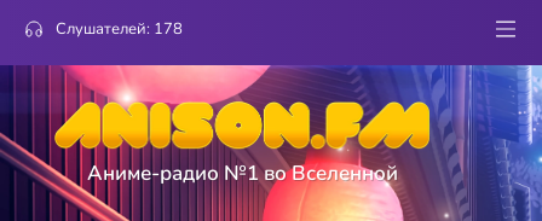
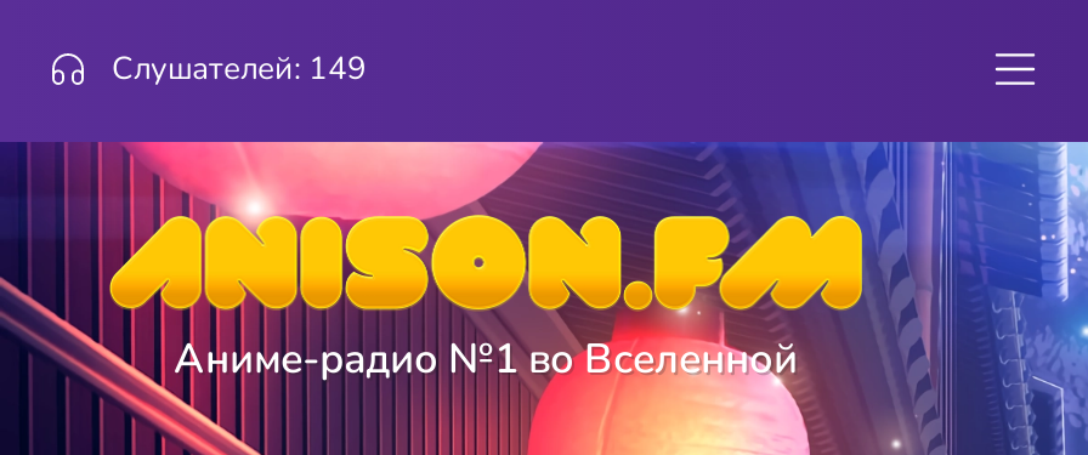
[56,18,183,39] Слушателей: 178 -> [112,46,367,90] Слушателей: 149

